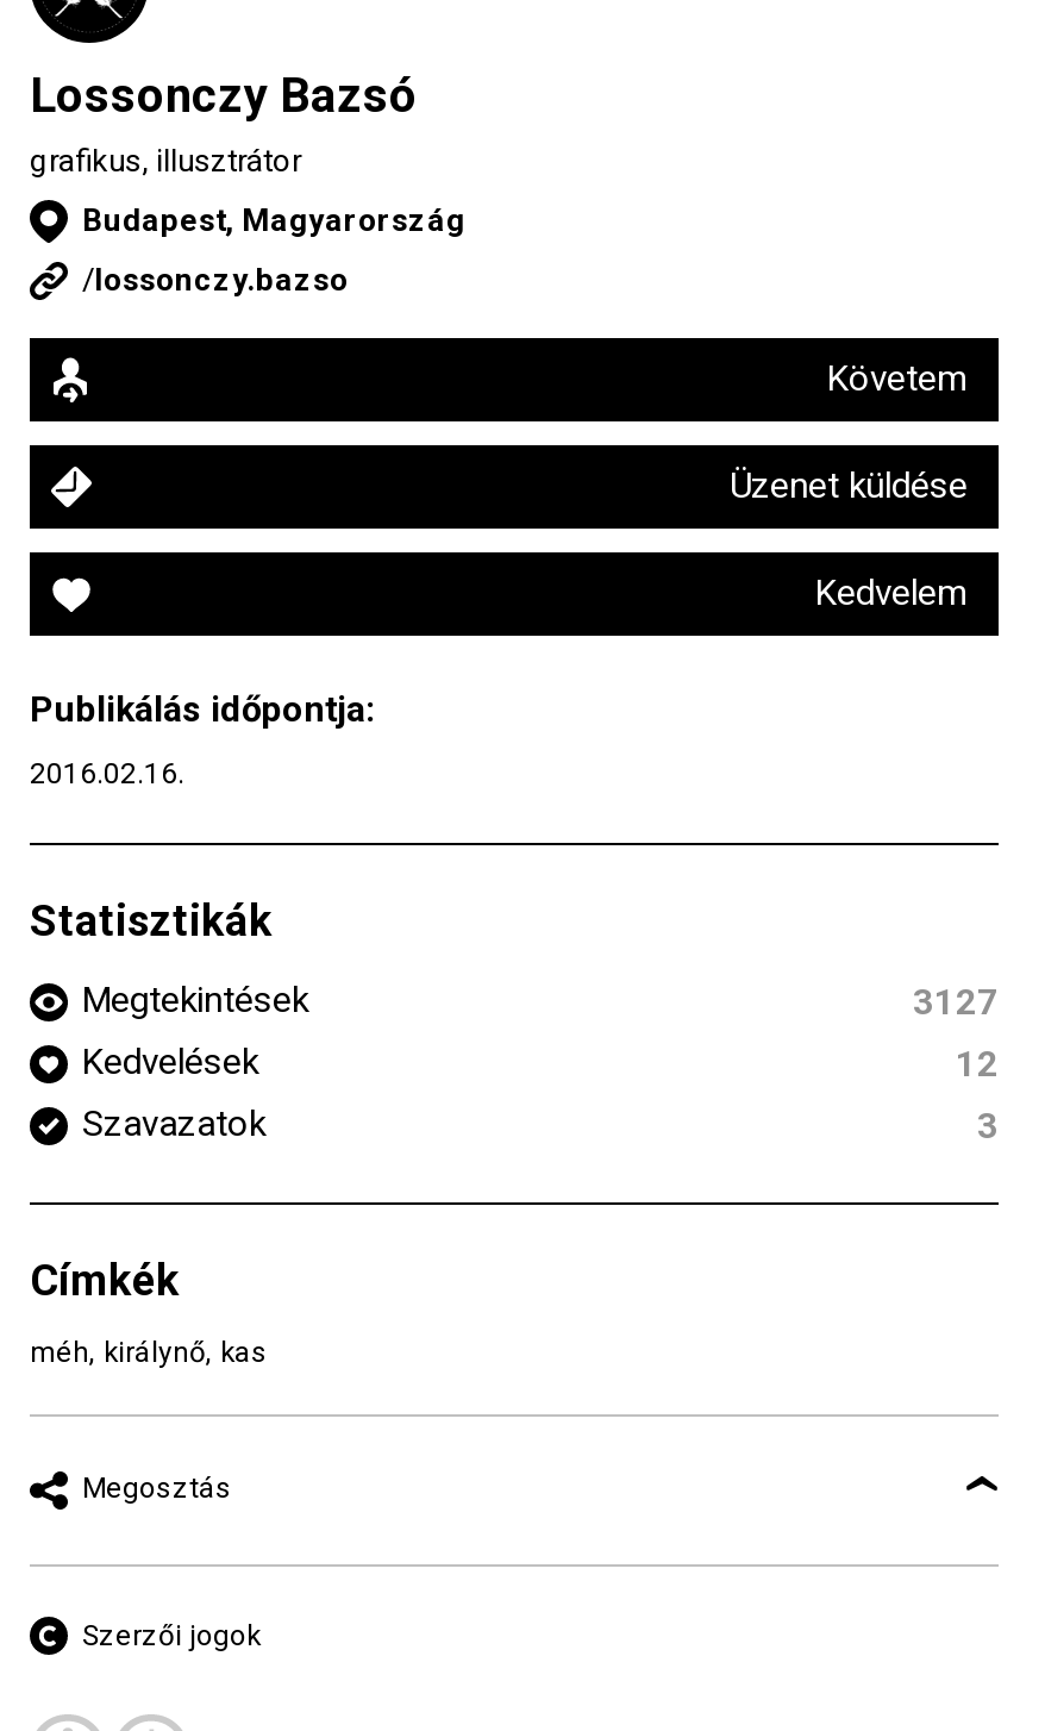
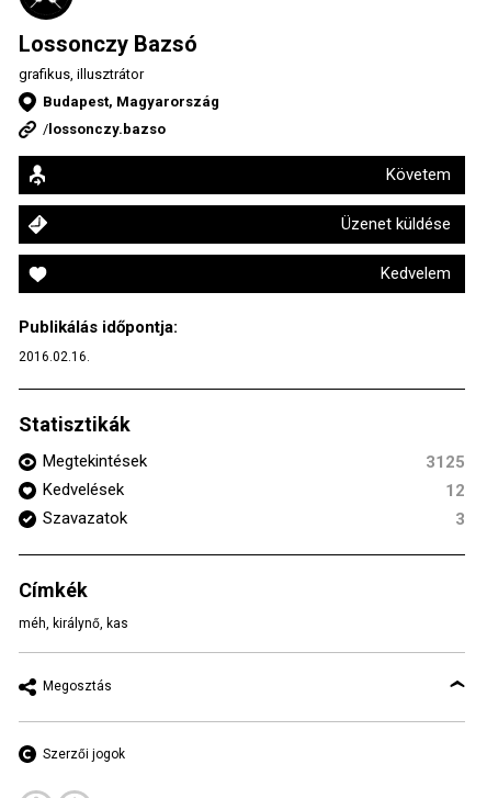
[913,981,999,1024] 3127 -> [426,452,465,472] 3125

